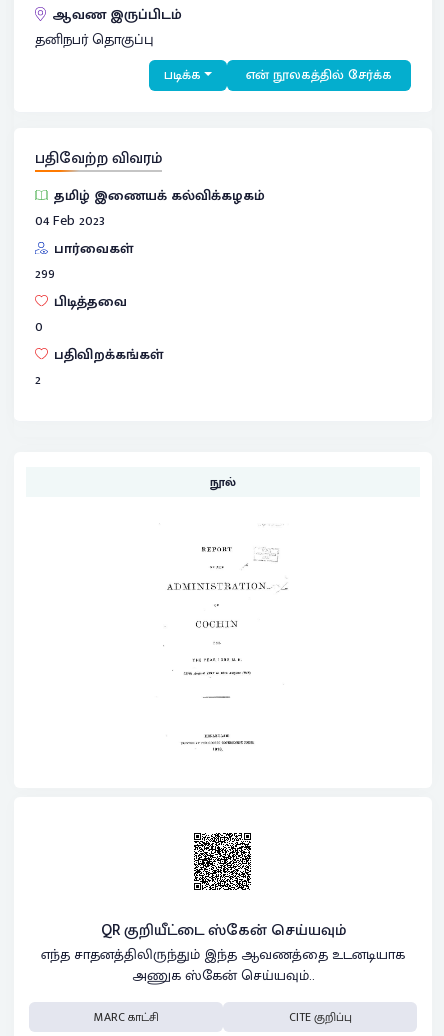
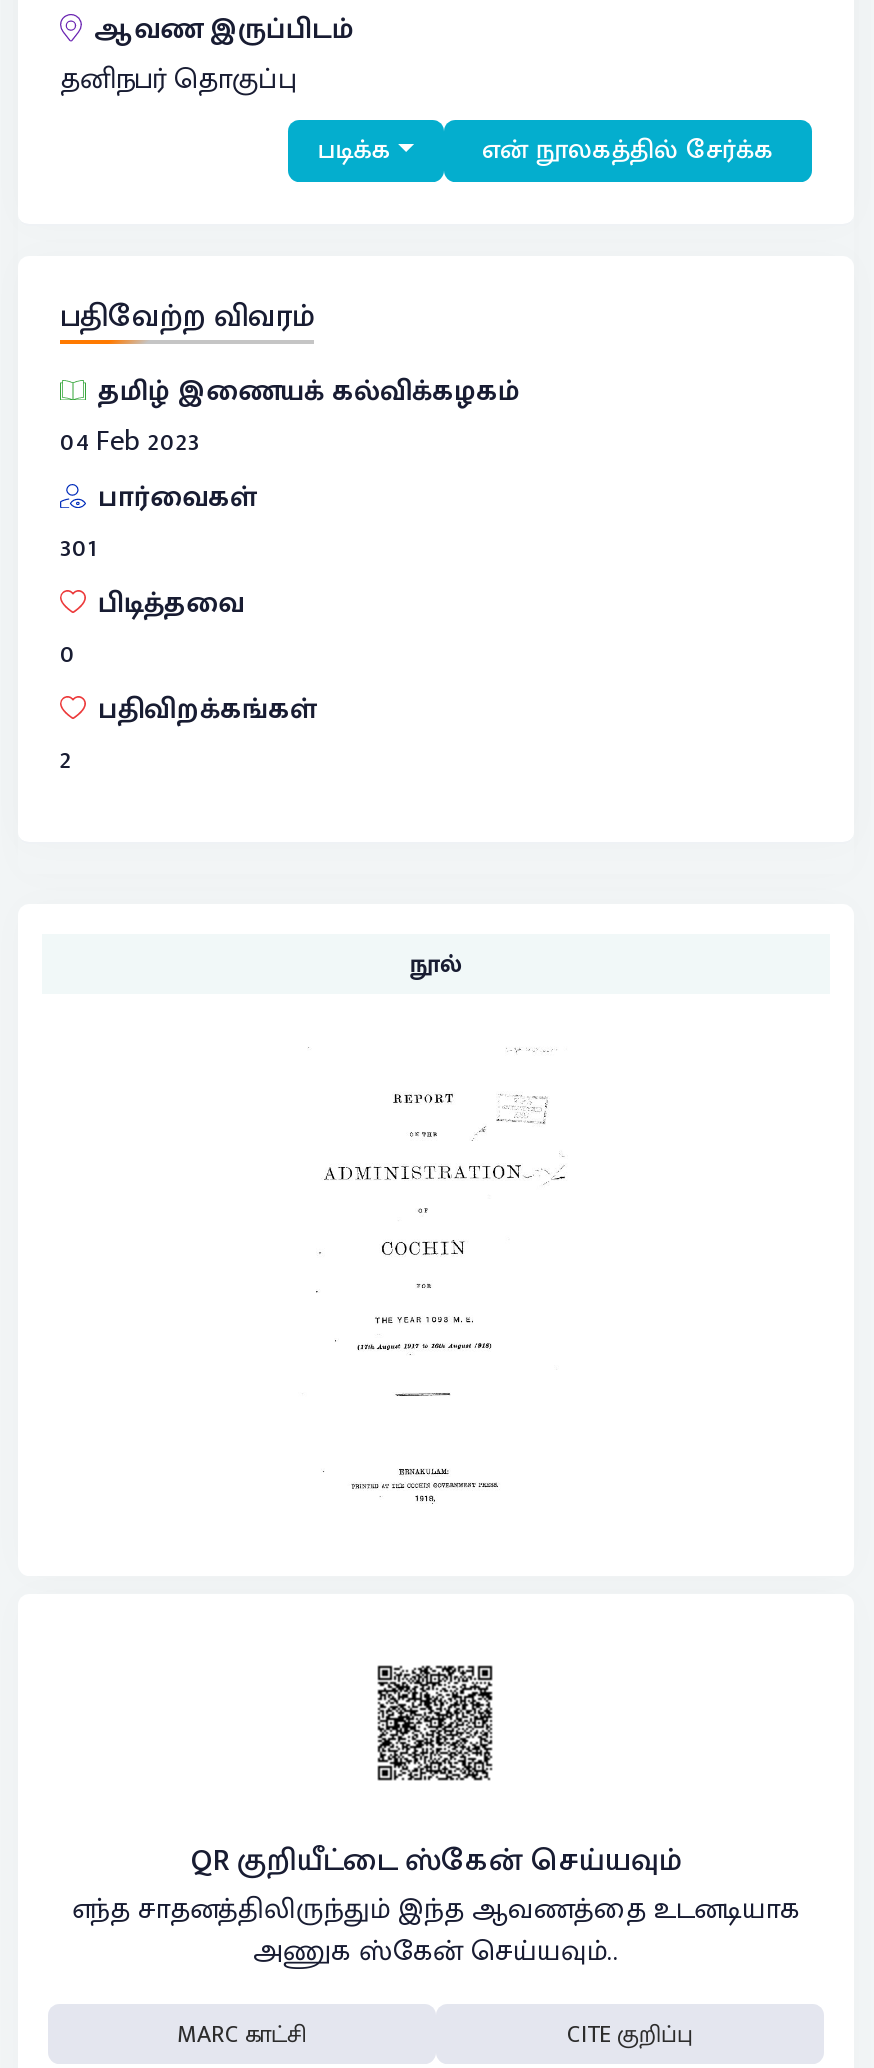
[35,262,55,286] 299 -> [60,524,96,572] 301

